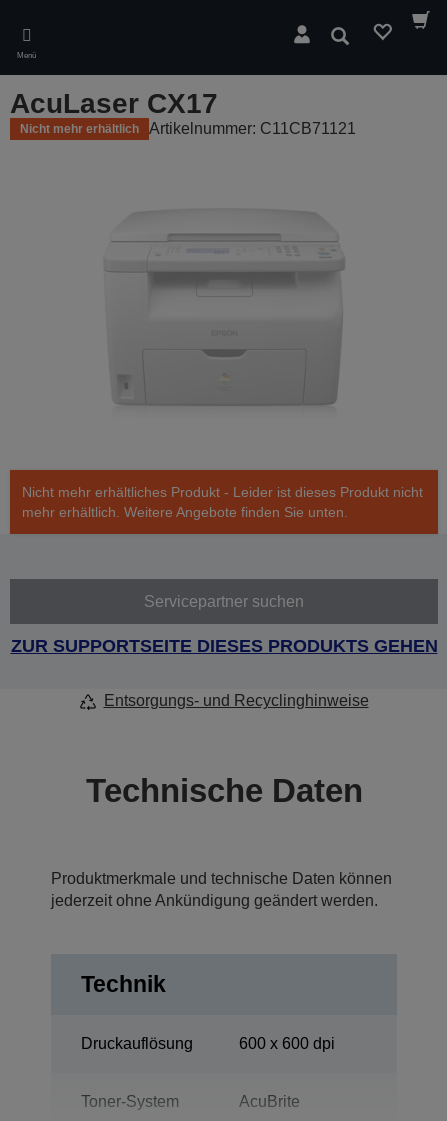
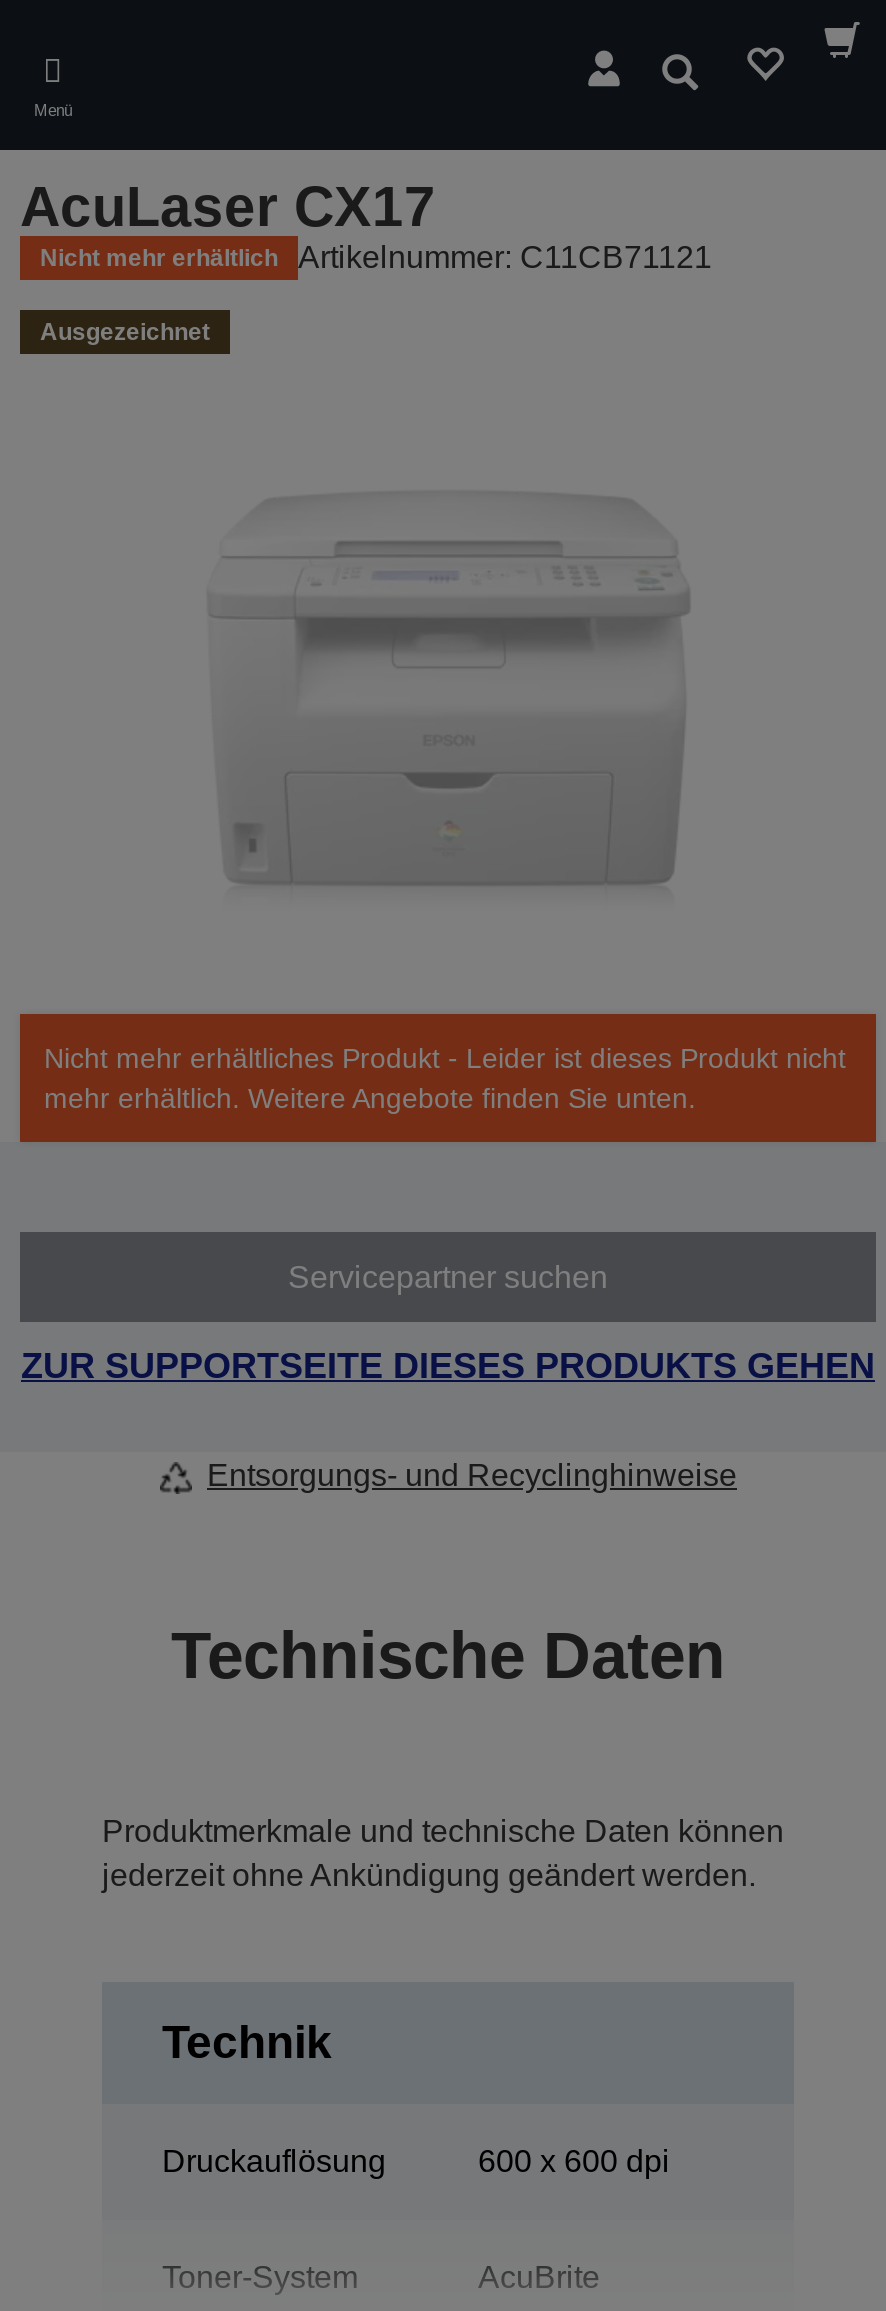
none -> [40,318,210,346] Ausgezeichnet

